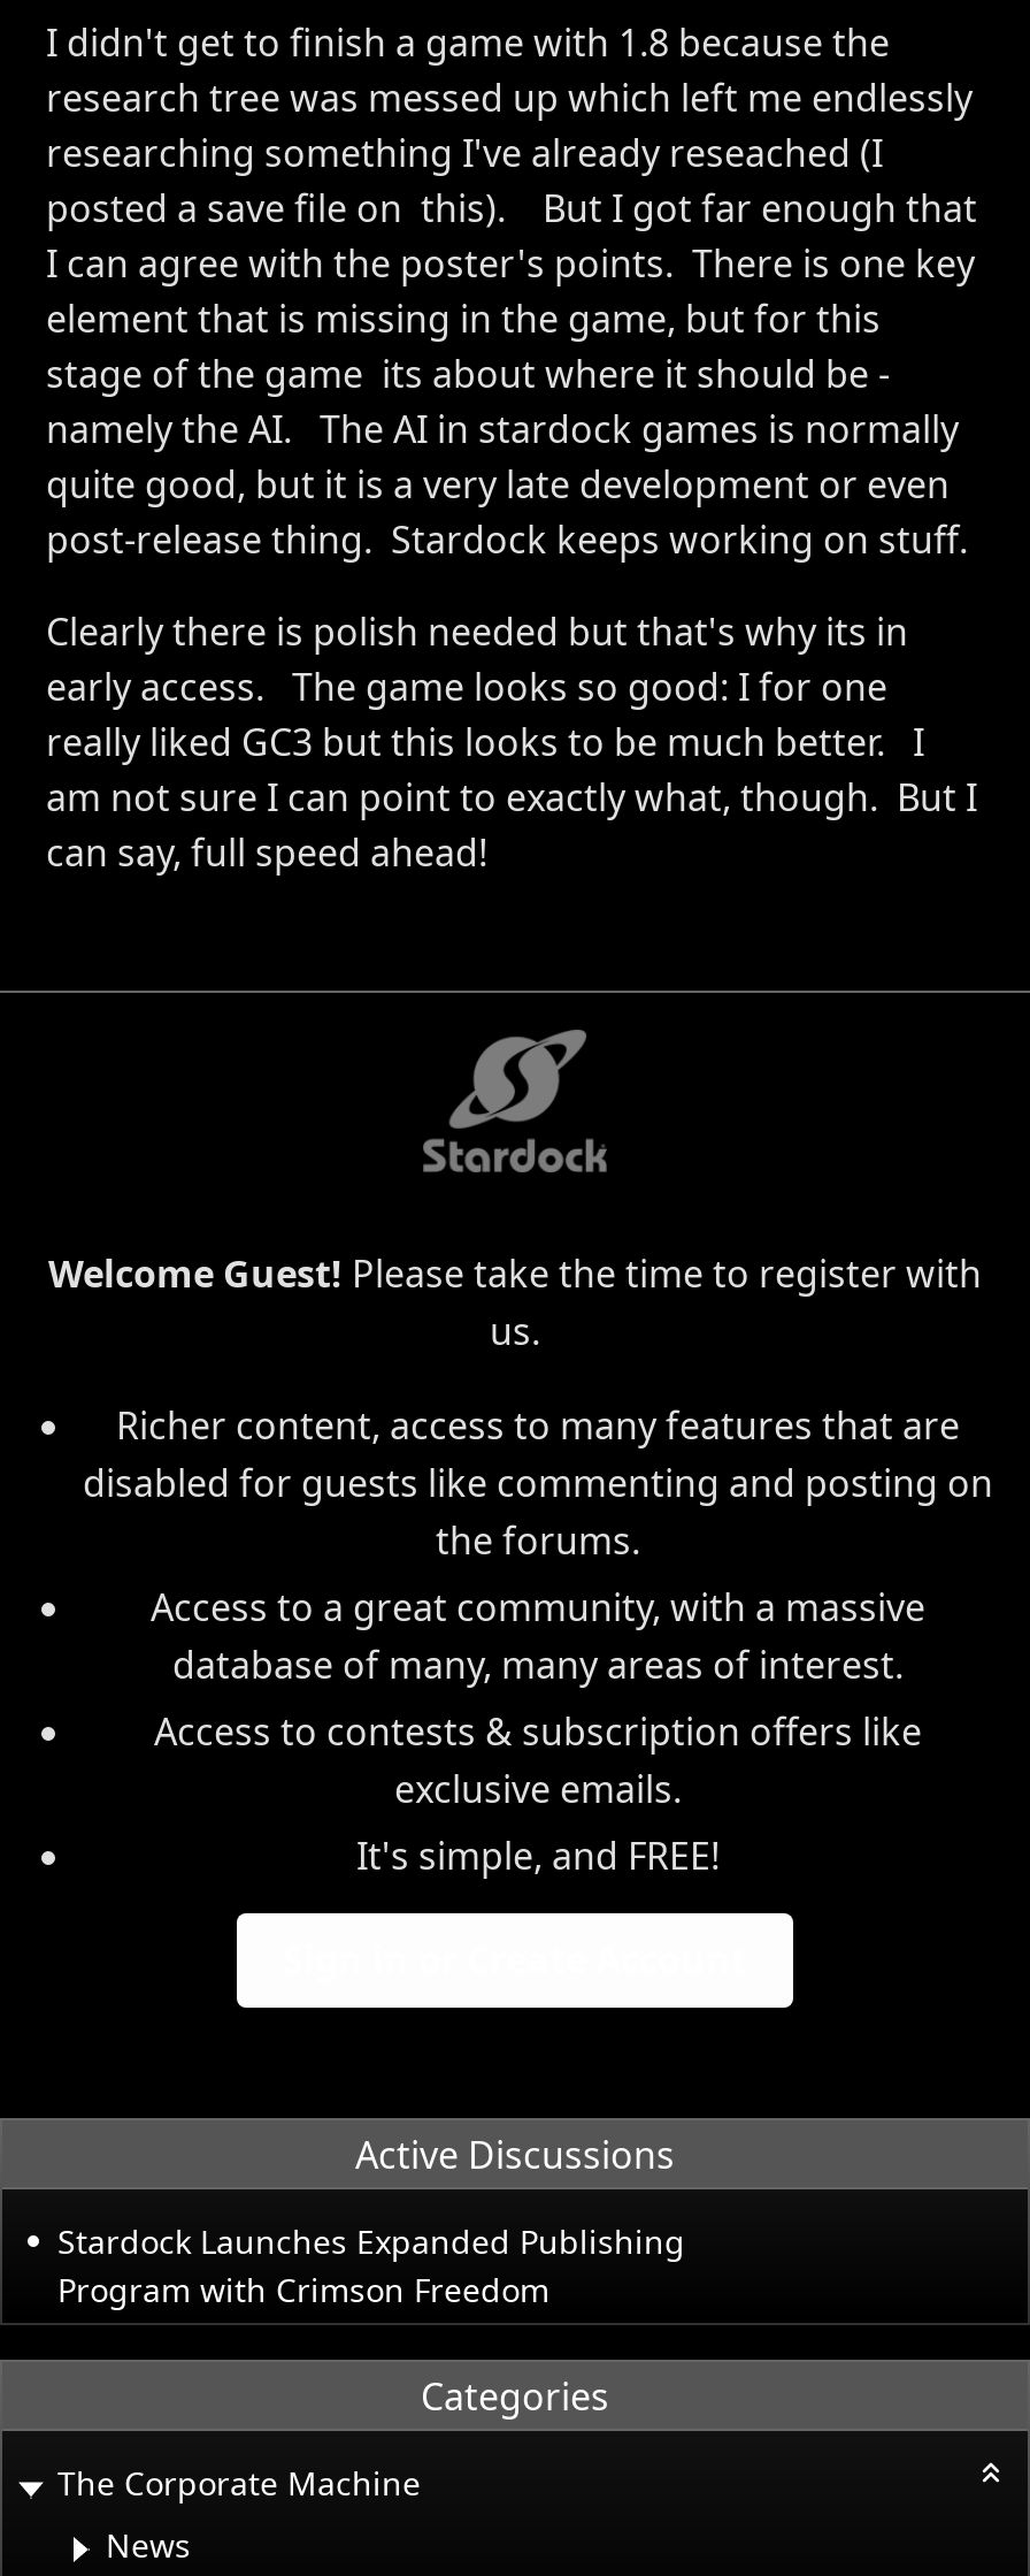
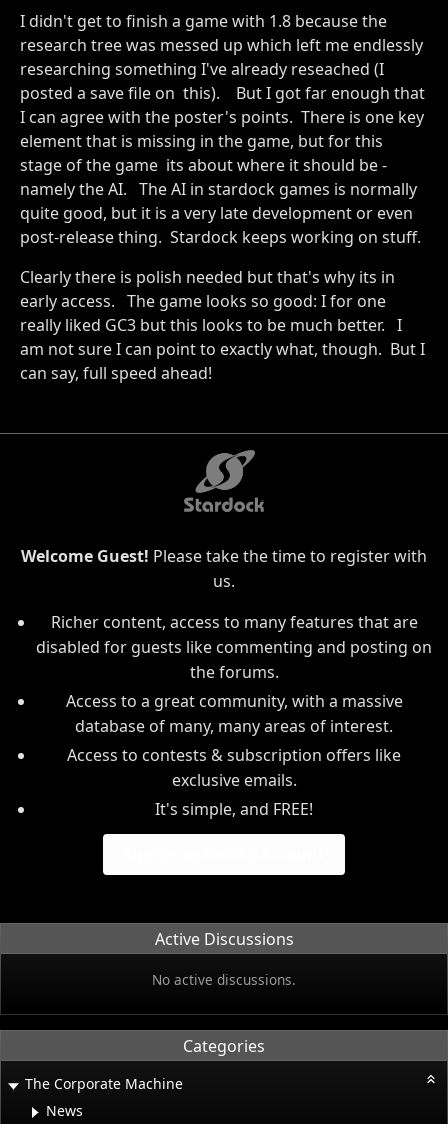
[57,2220,685,2312] Stardock Launches Expanded Publishing | Program with Crimson Freedom -> [152,970,296,989] No active discussions.

